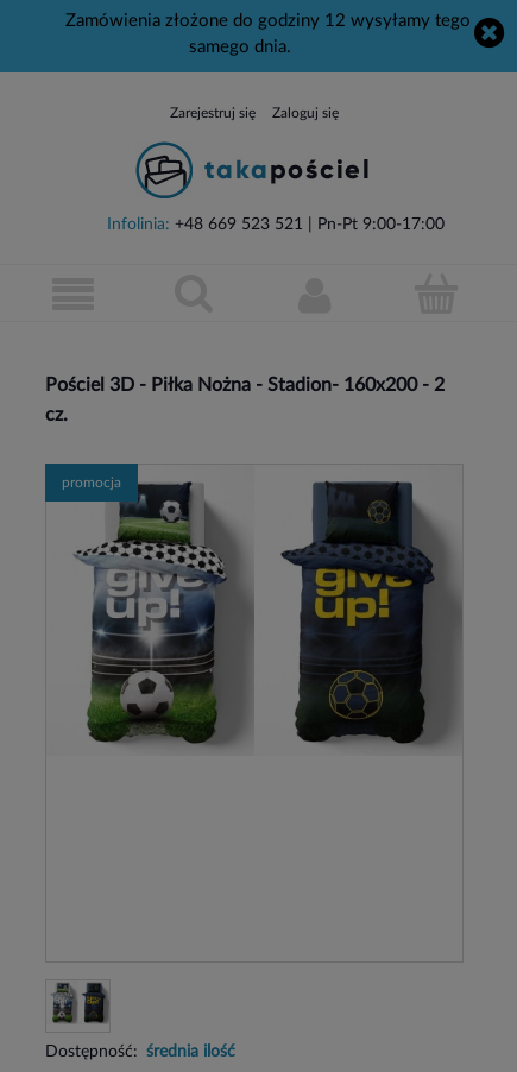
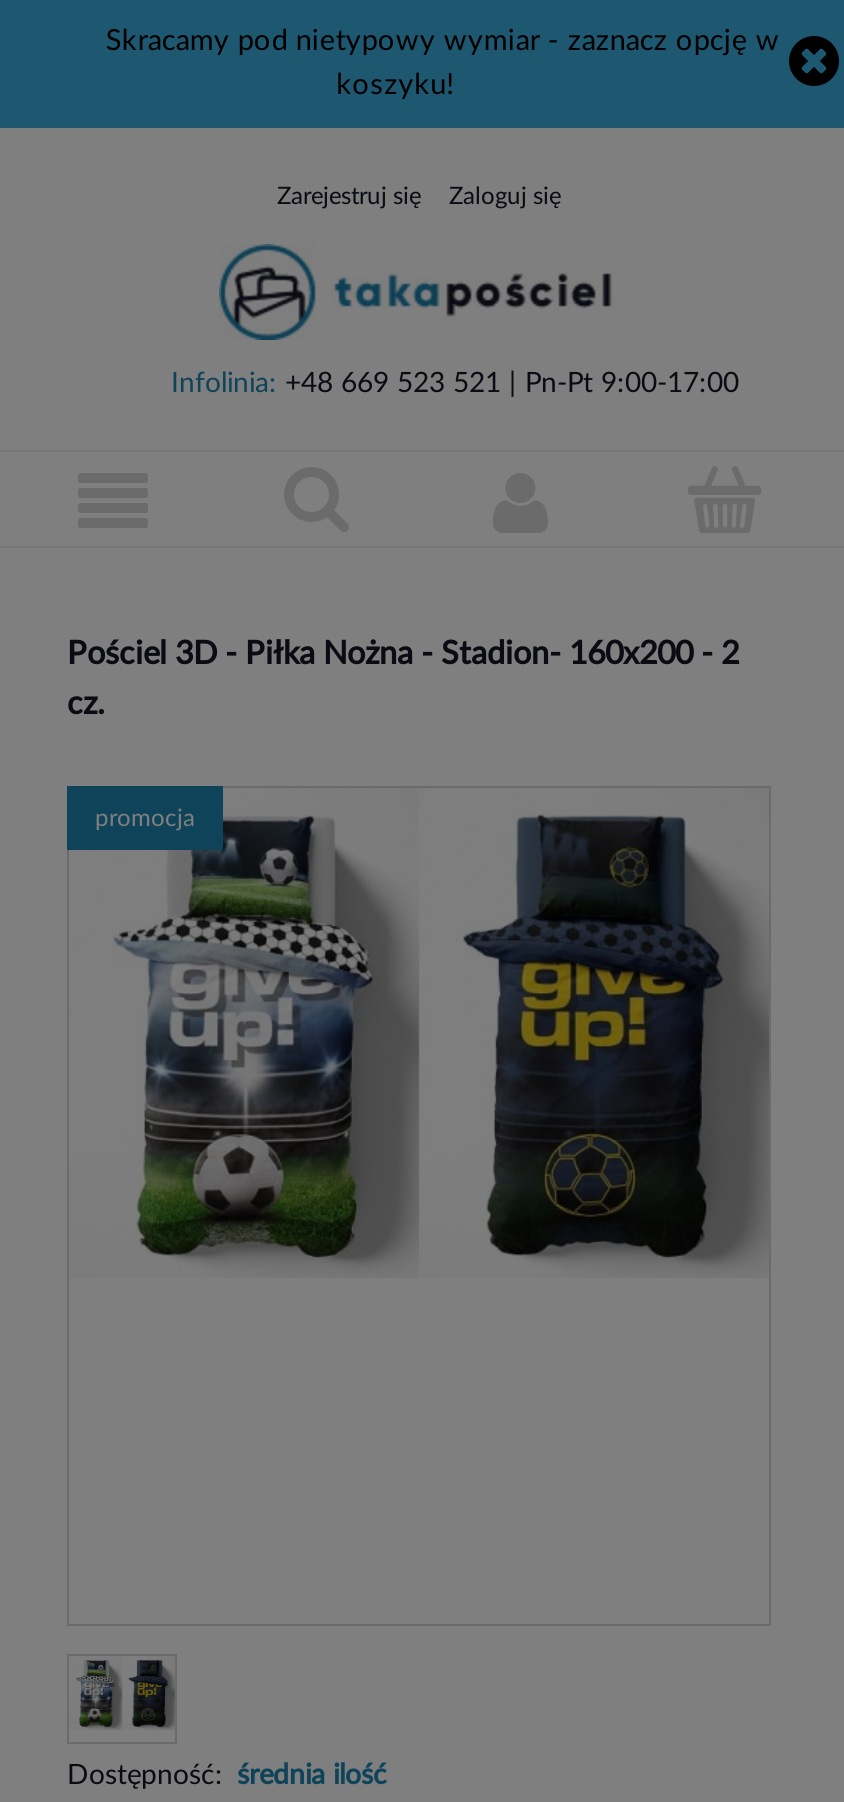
[66,12,471,30] Zamówienia złożone do godziny 12 wysyłamy tego -> [106,26,780,56] Skracamy pod nietypowy wymiar - zaznacz opcję w
[189,38,291,56] samego dnia. -> [336,70,454,100] koszyku!

